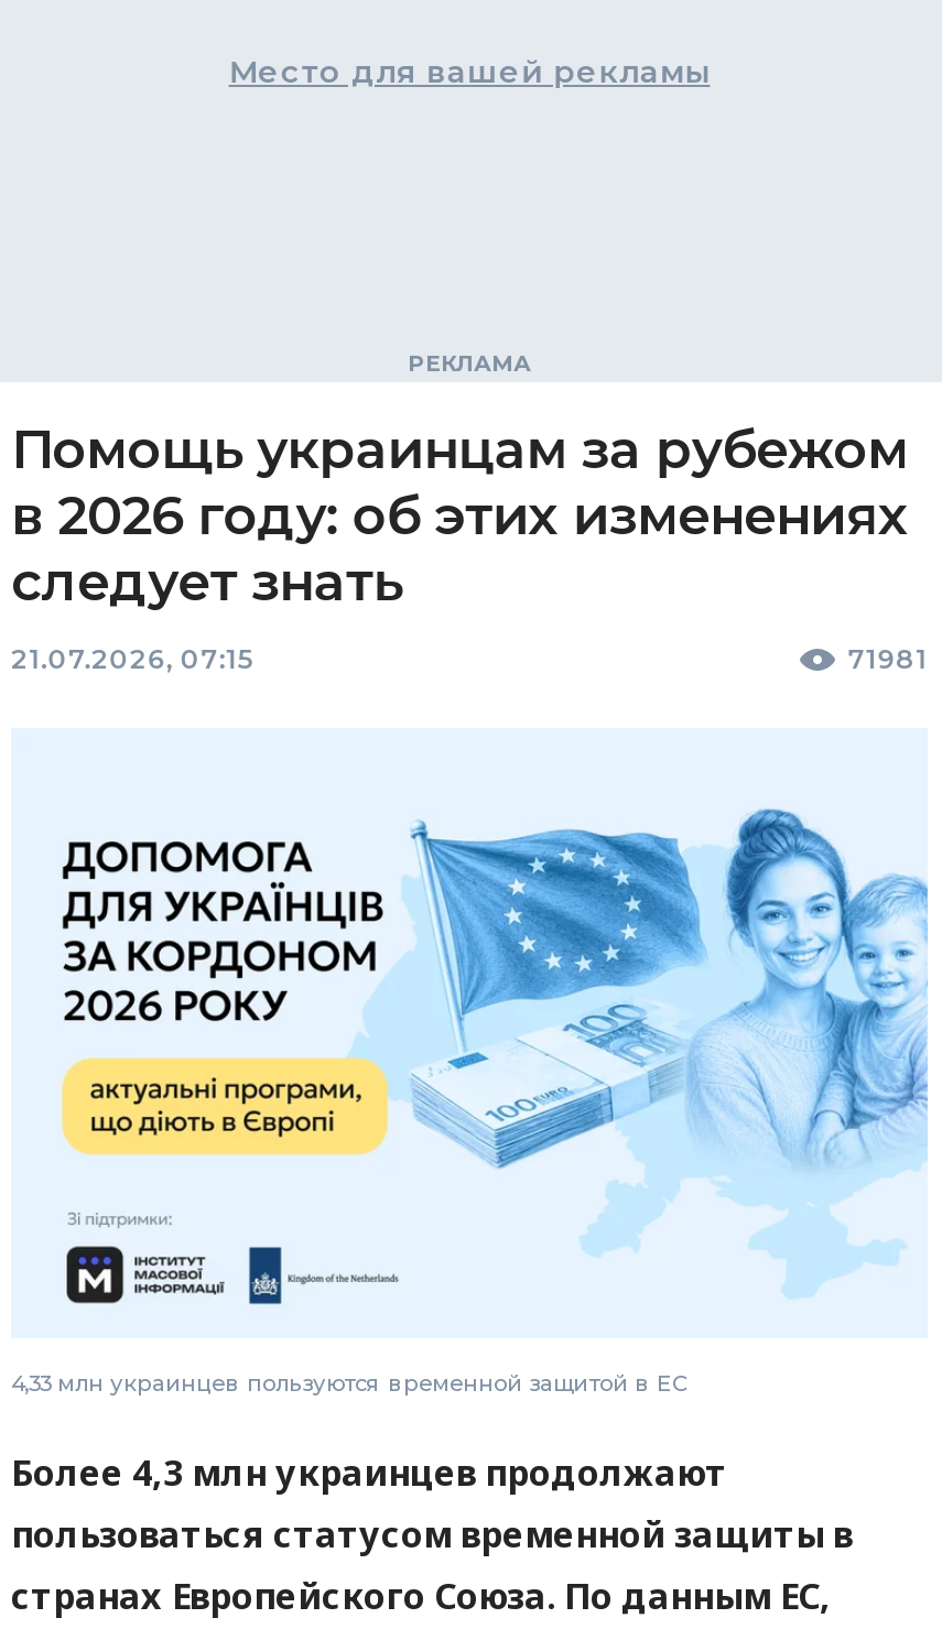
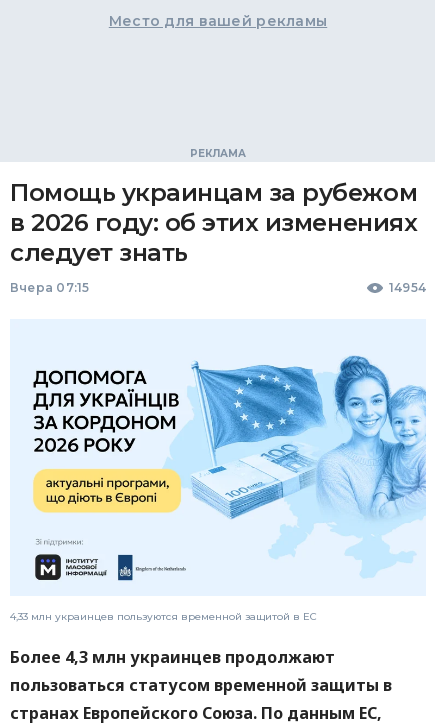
[11,642,928,675] 21.07.2026, 07:15 | 71981 -> [10,280,426,295] Вчера 07:15 | 14954

